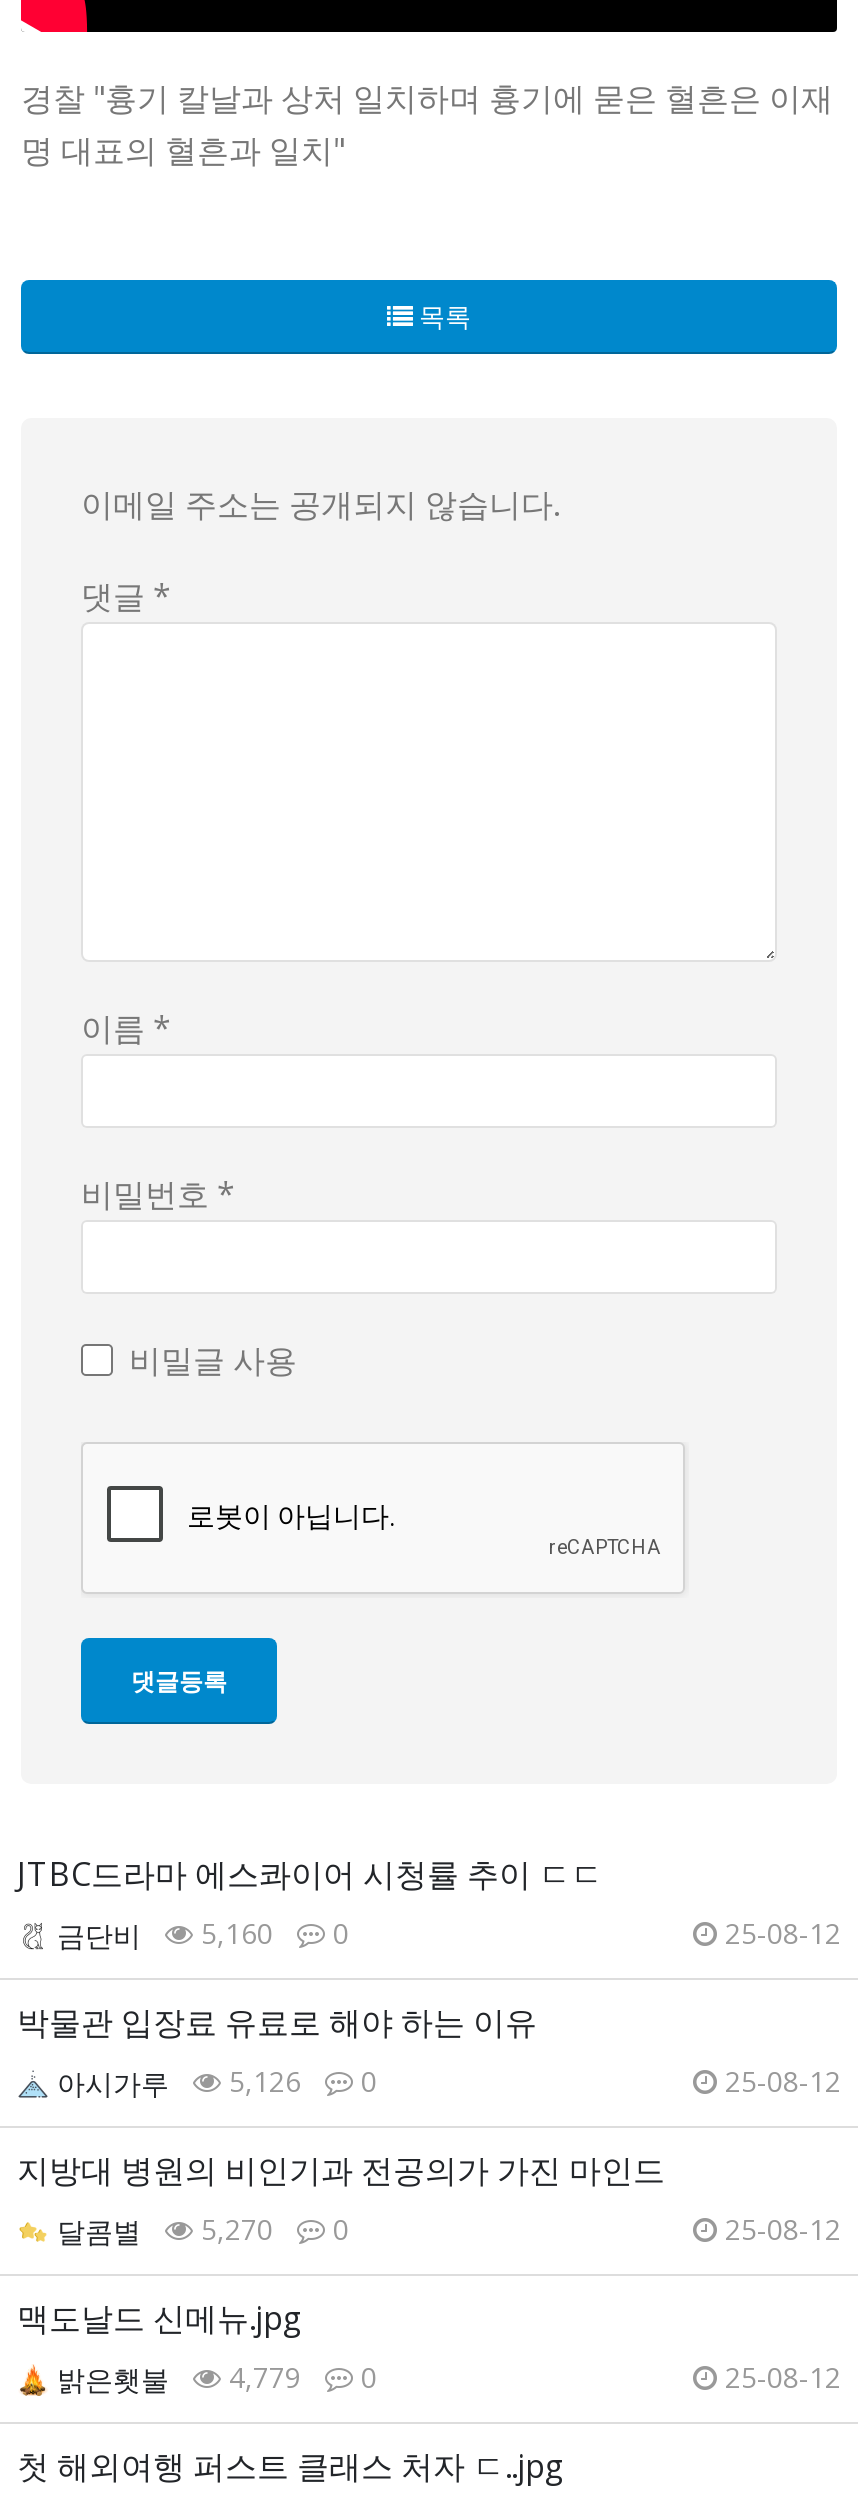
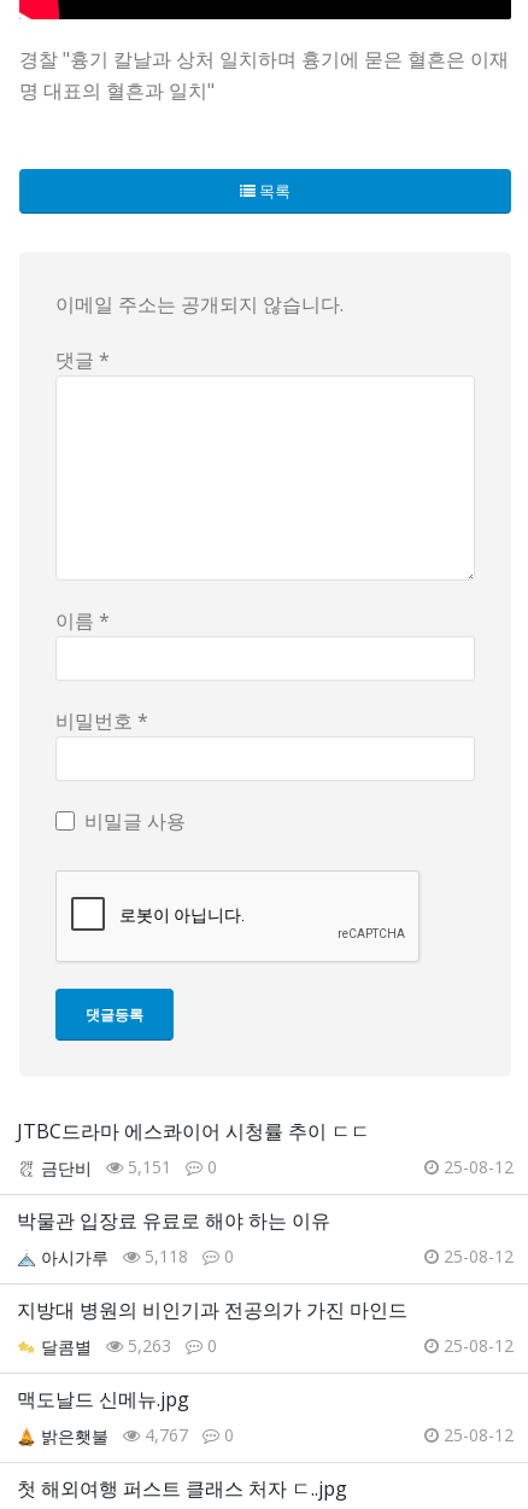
[57,1913,349,1954] 금단비 5,160 0 -> [41,1155,217,1179] 금단비 5,151 0
[57,2061,377,2102] 아시가루 5,126 0 -> [41,1244,234,1269] 아시가루 5,118 0
[57,2209,349,2250] 달콤별 5,270 0 -> [41,1333,217,1358] 달콤별 5,263 0
[221,2357,301,2395] 4,779 -> [140,1423,188,1446] 4,767

